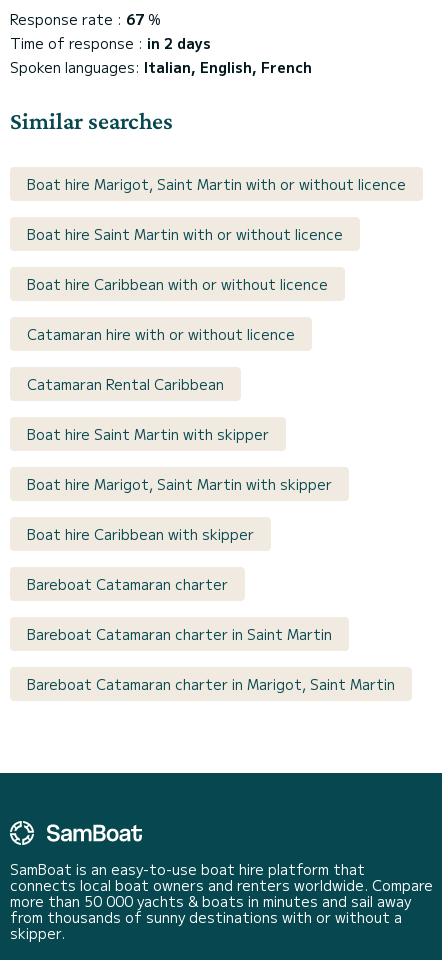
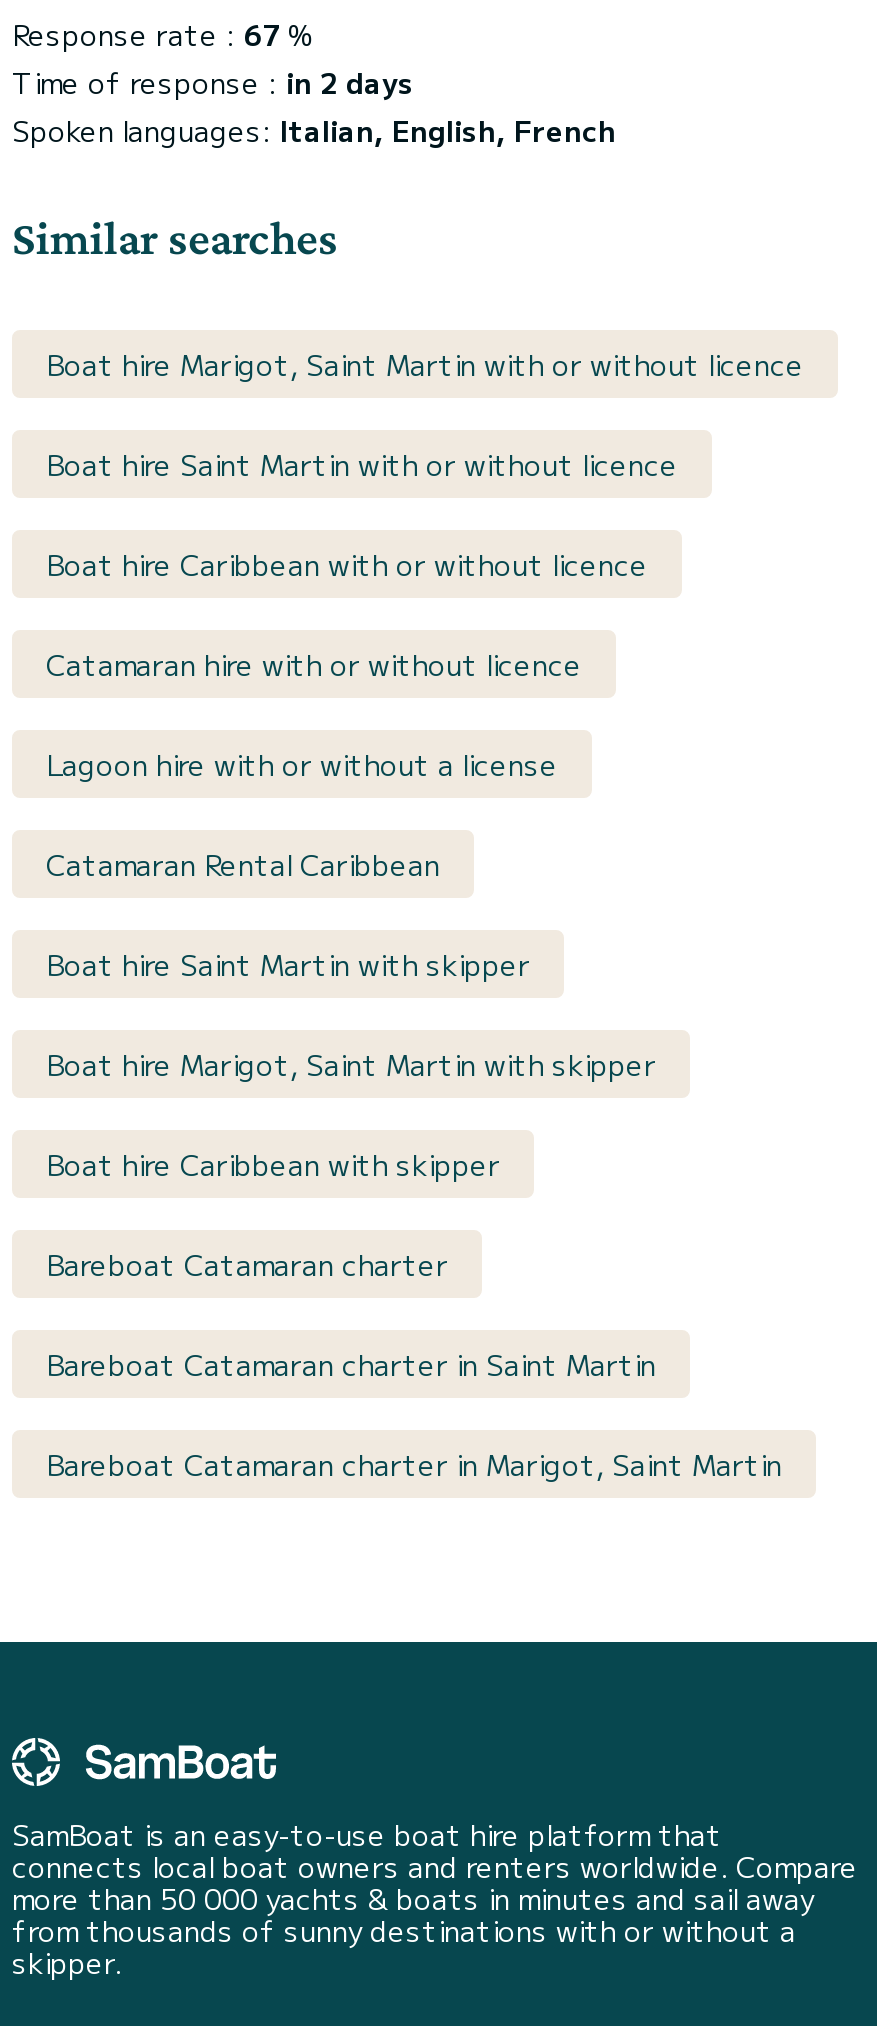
none -> [46,743,558,783] Lagoon hire with or without a license

